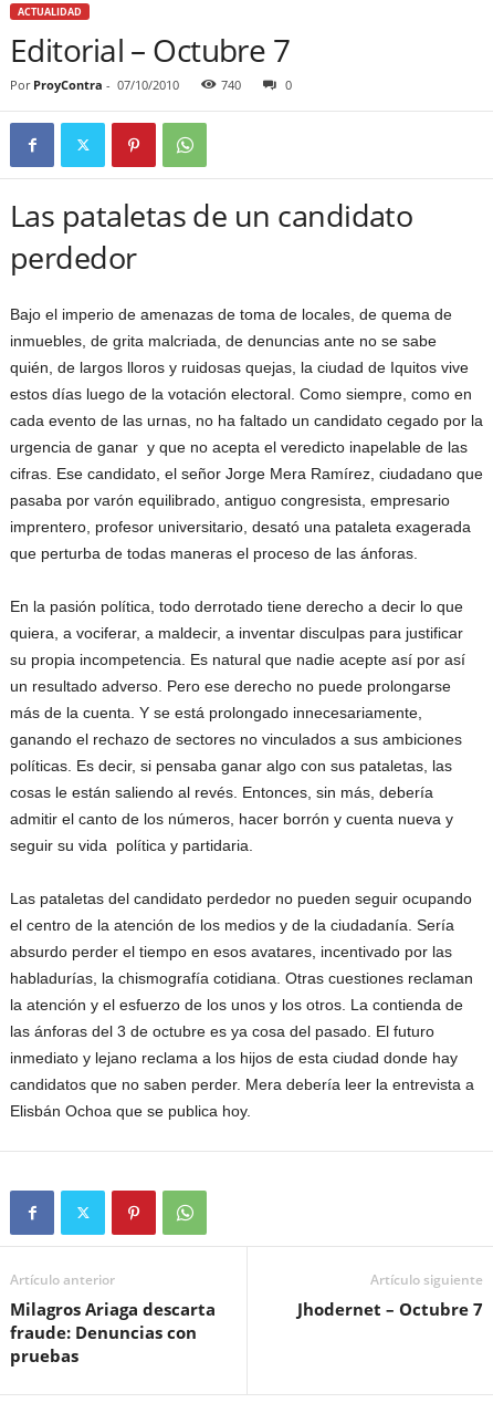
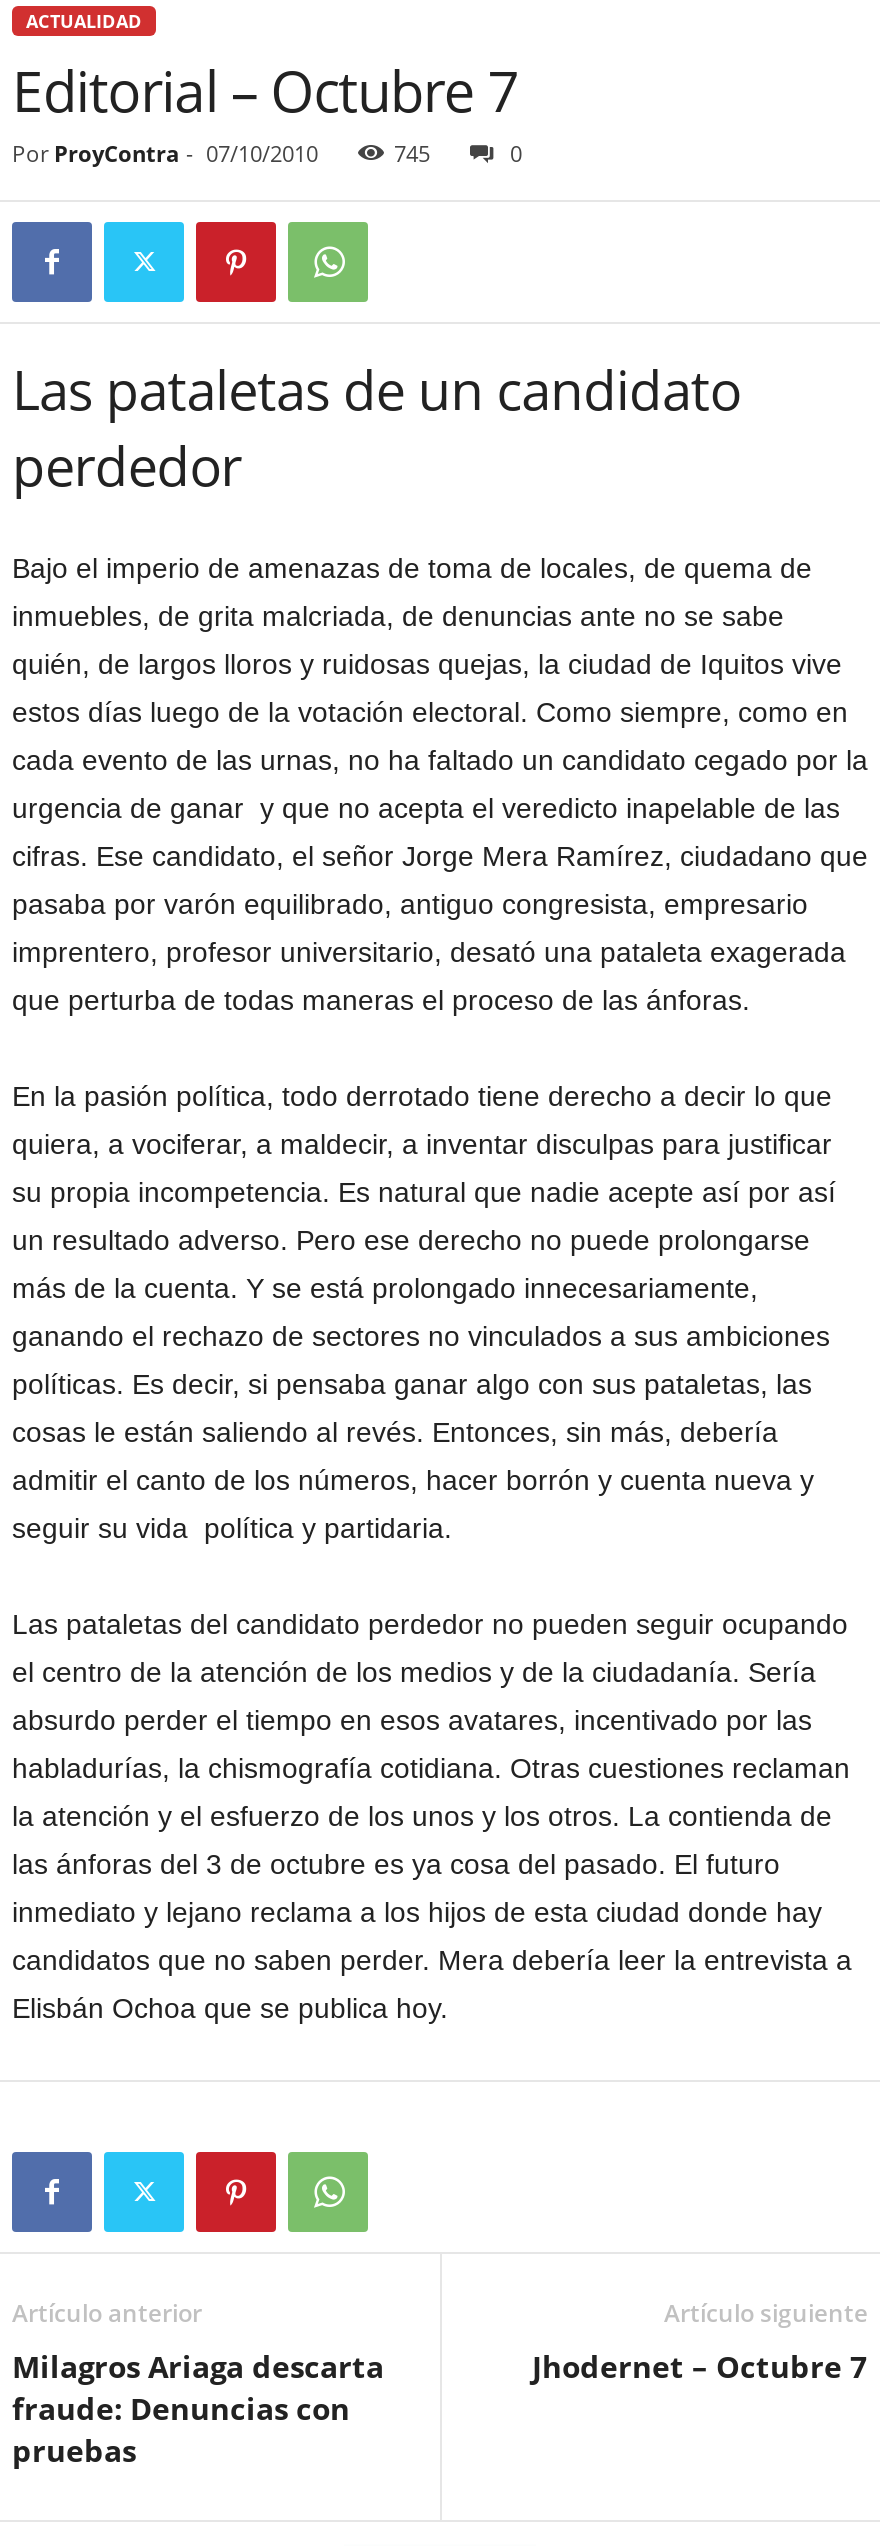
[221,76,241,93] 740 -> [394,138,430,168] 745

